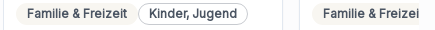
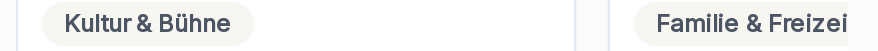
[27,6,237,21] Familie & Freizeit | Kinder, Jugend -> [64,9,232,39] Kultur & Bühne

